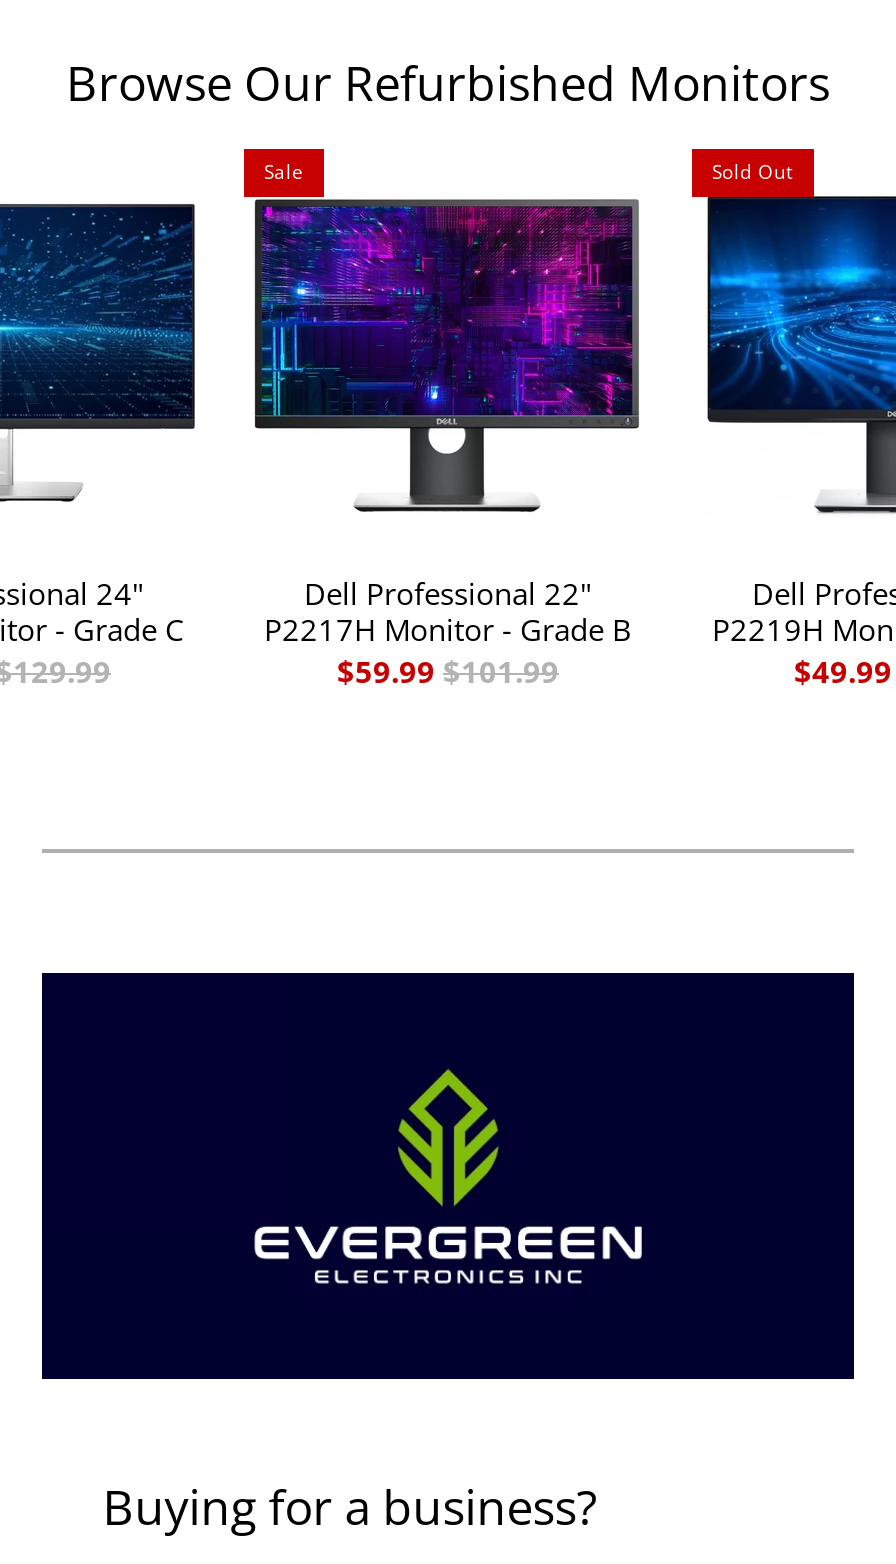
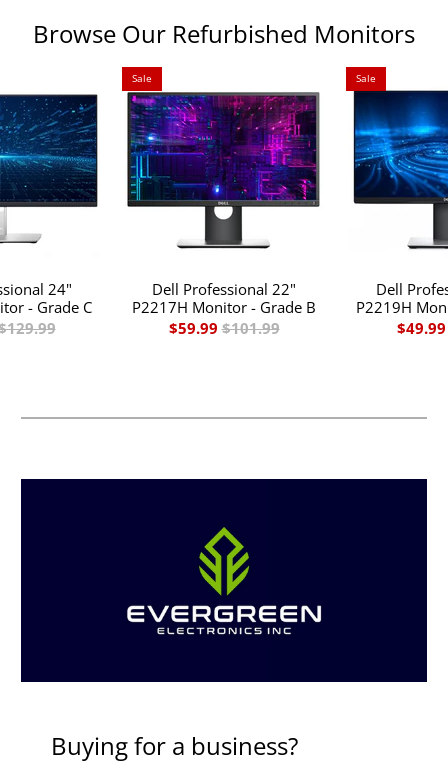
[712,159,794,185] Sold Out -> [356,72,376,85] Sale

